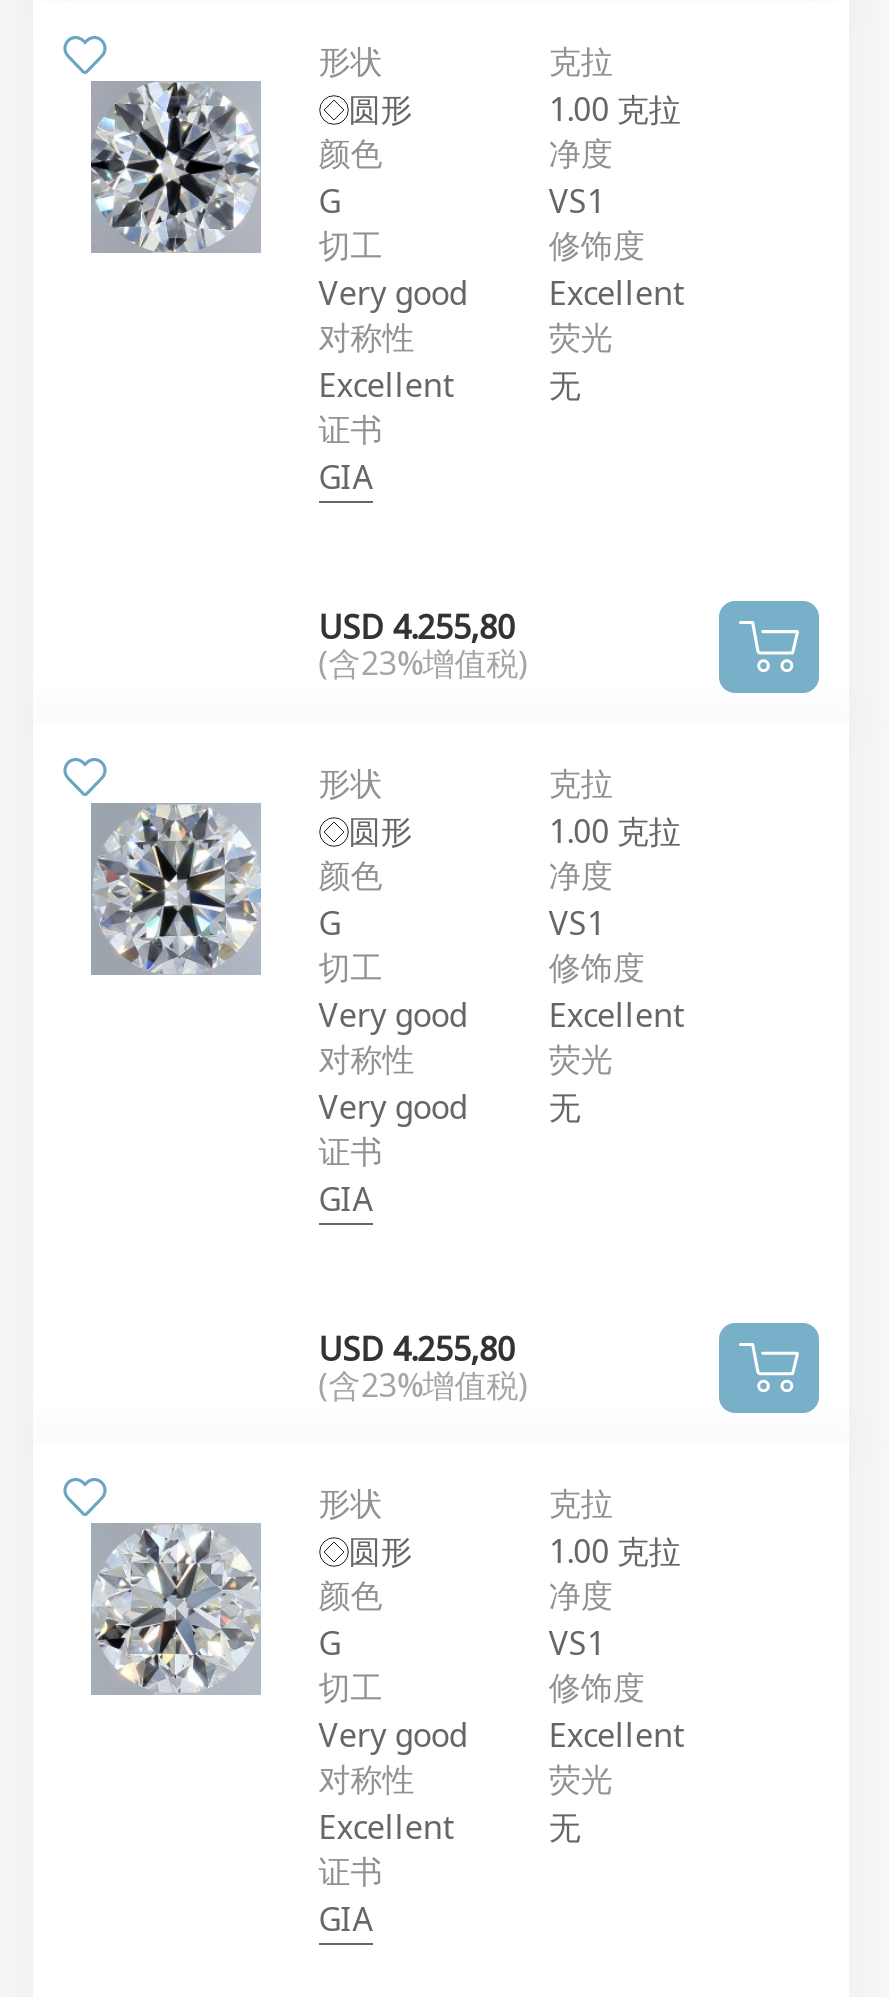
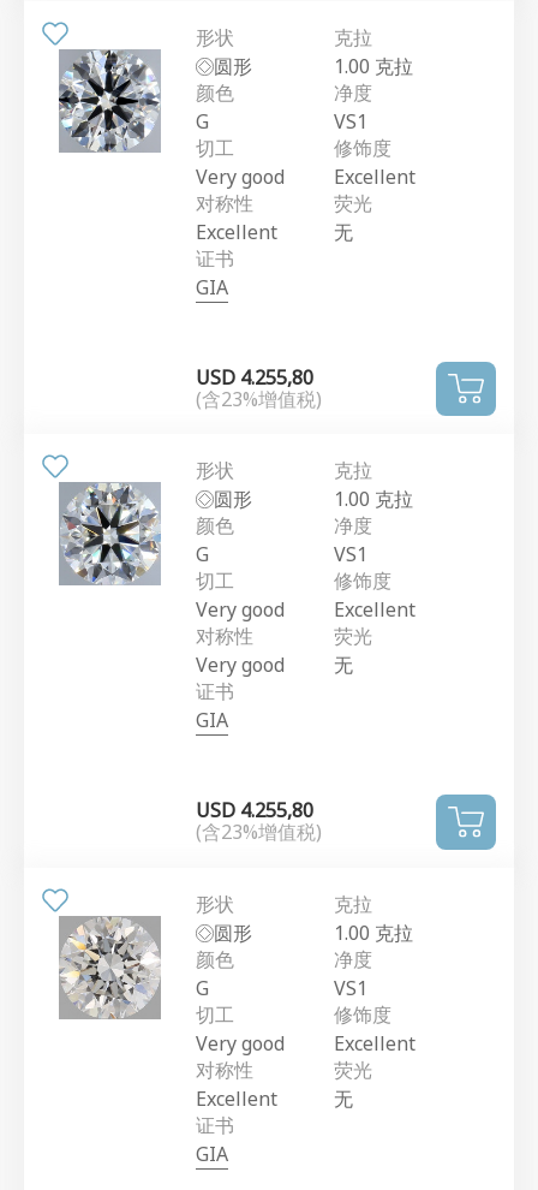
[93,1522,261,1696] [image] -> [60,916,160,1019] [image]

